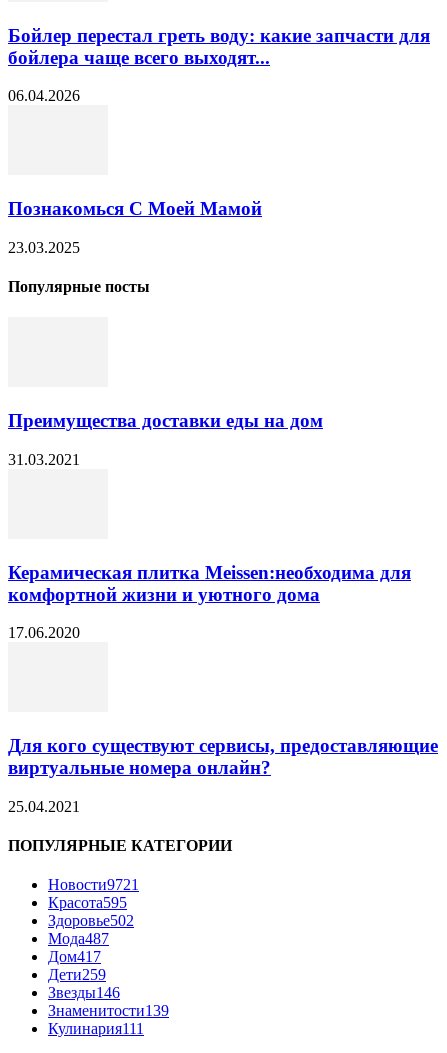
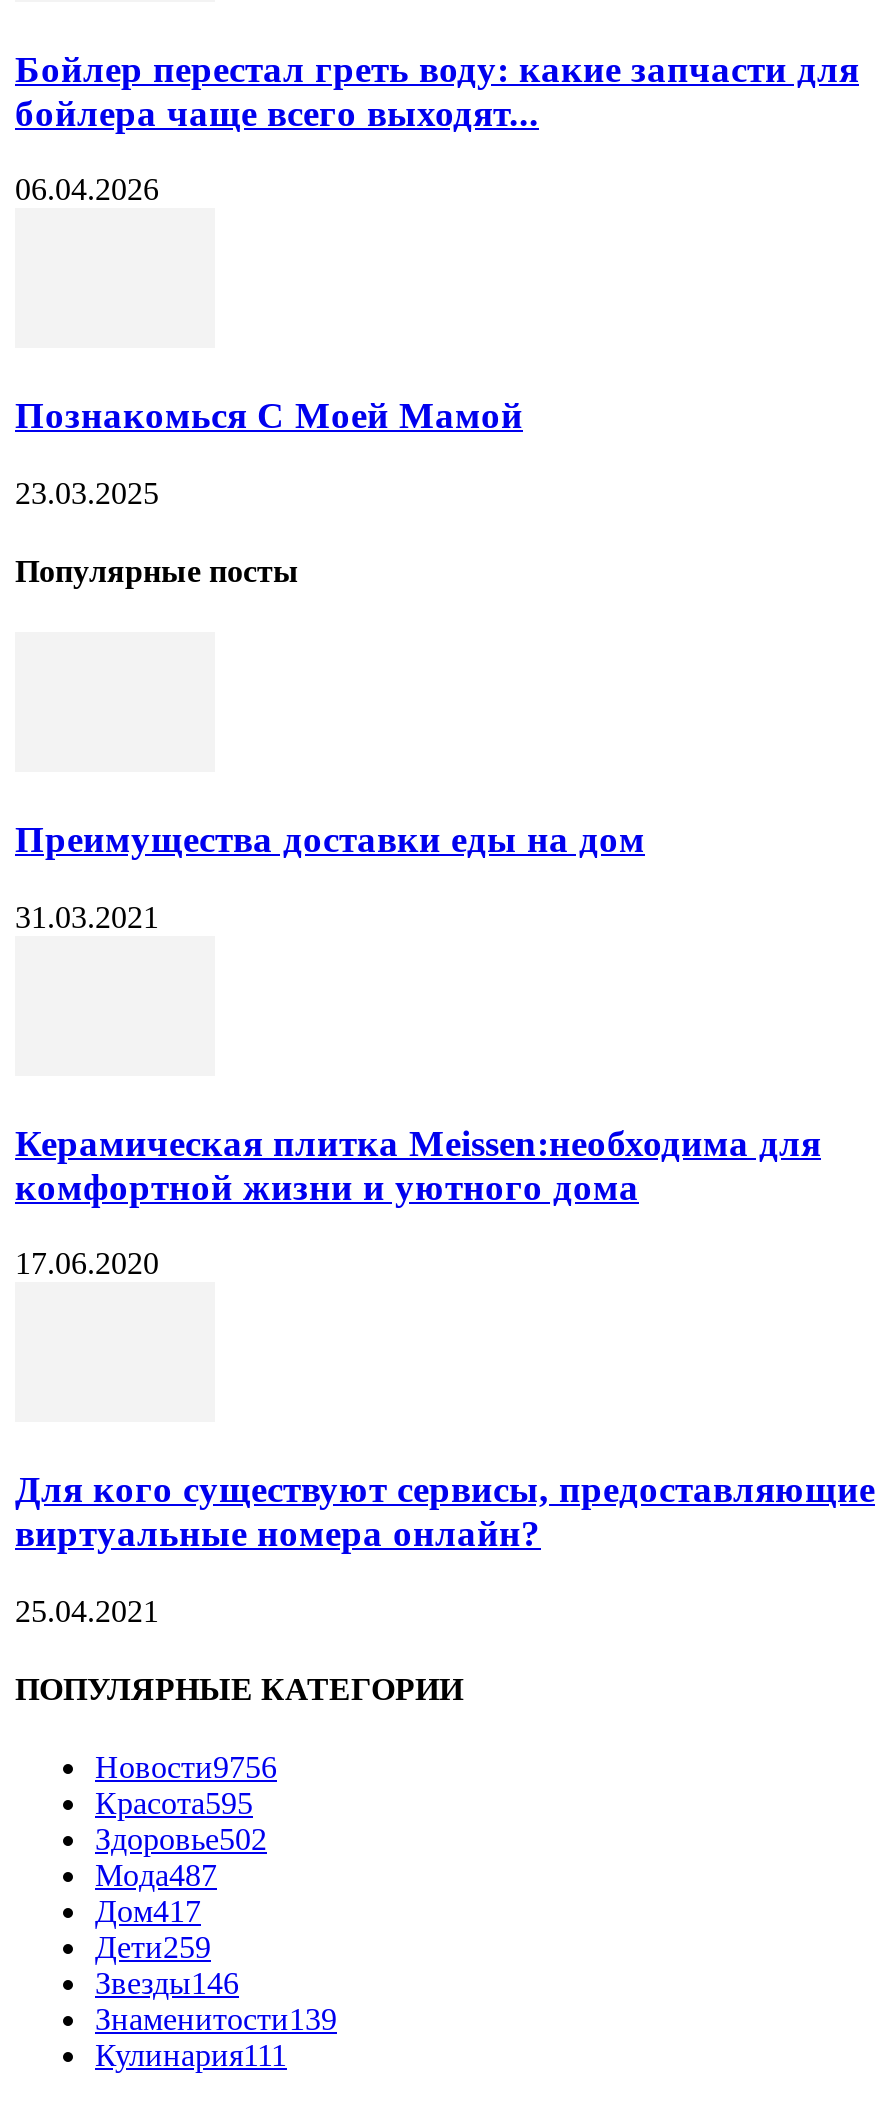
[48,876,139,893] Новости9721 -> [95,1750,277,1784] Новости9756

